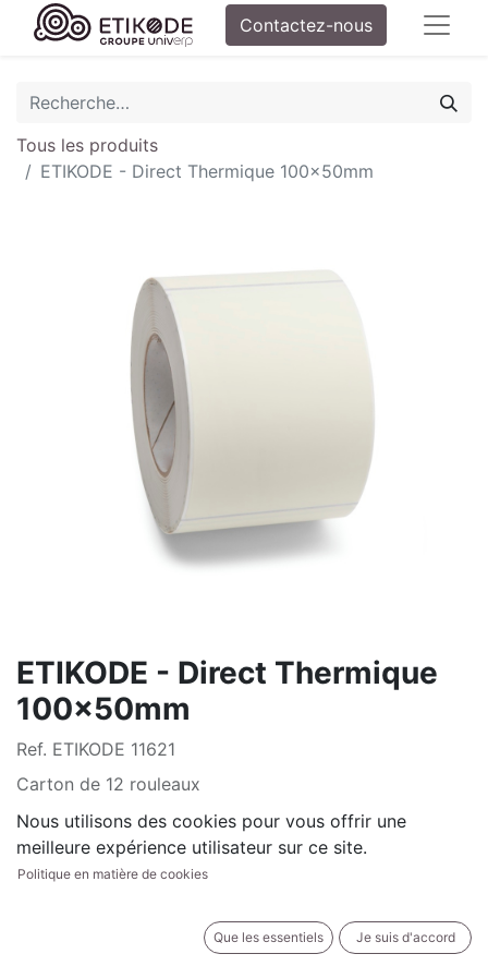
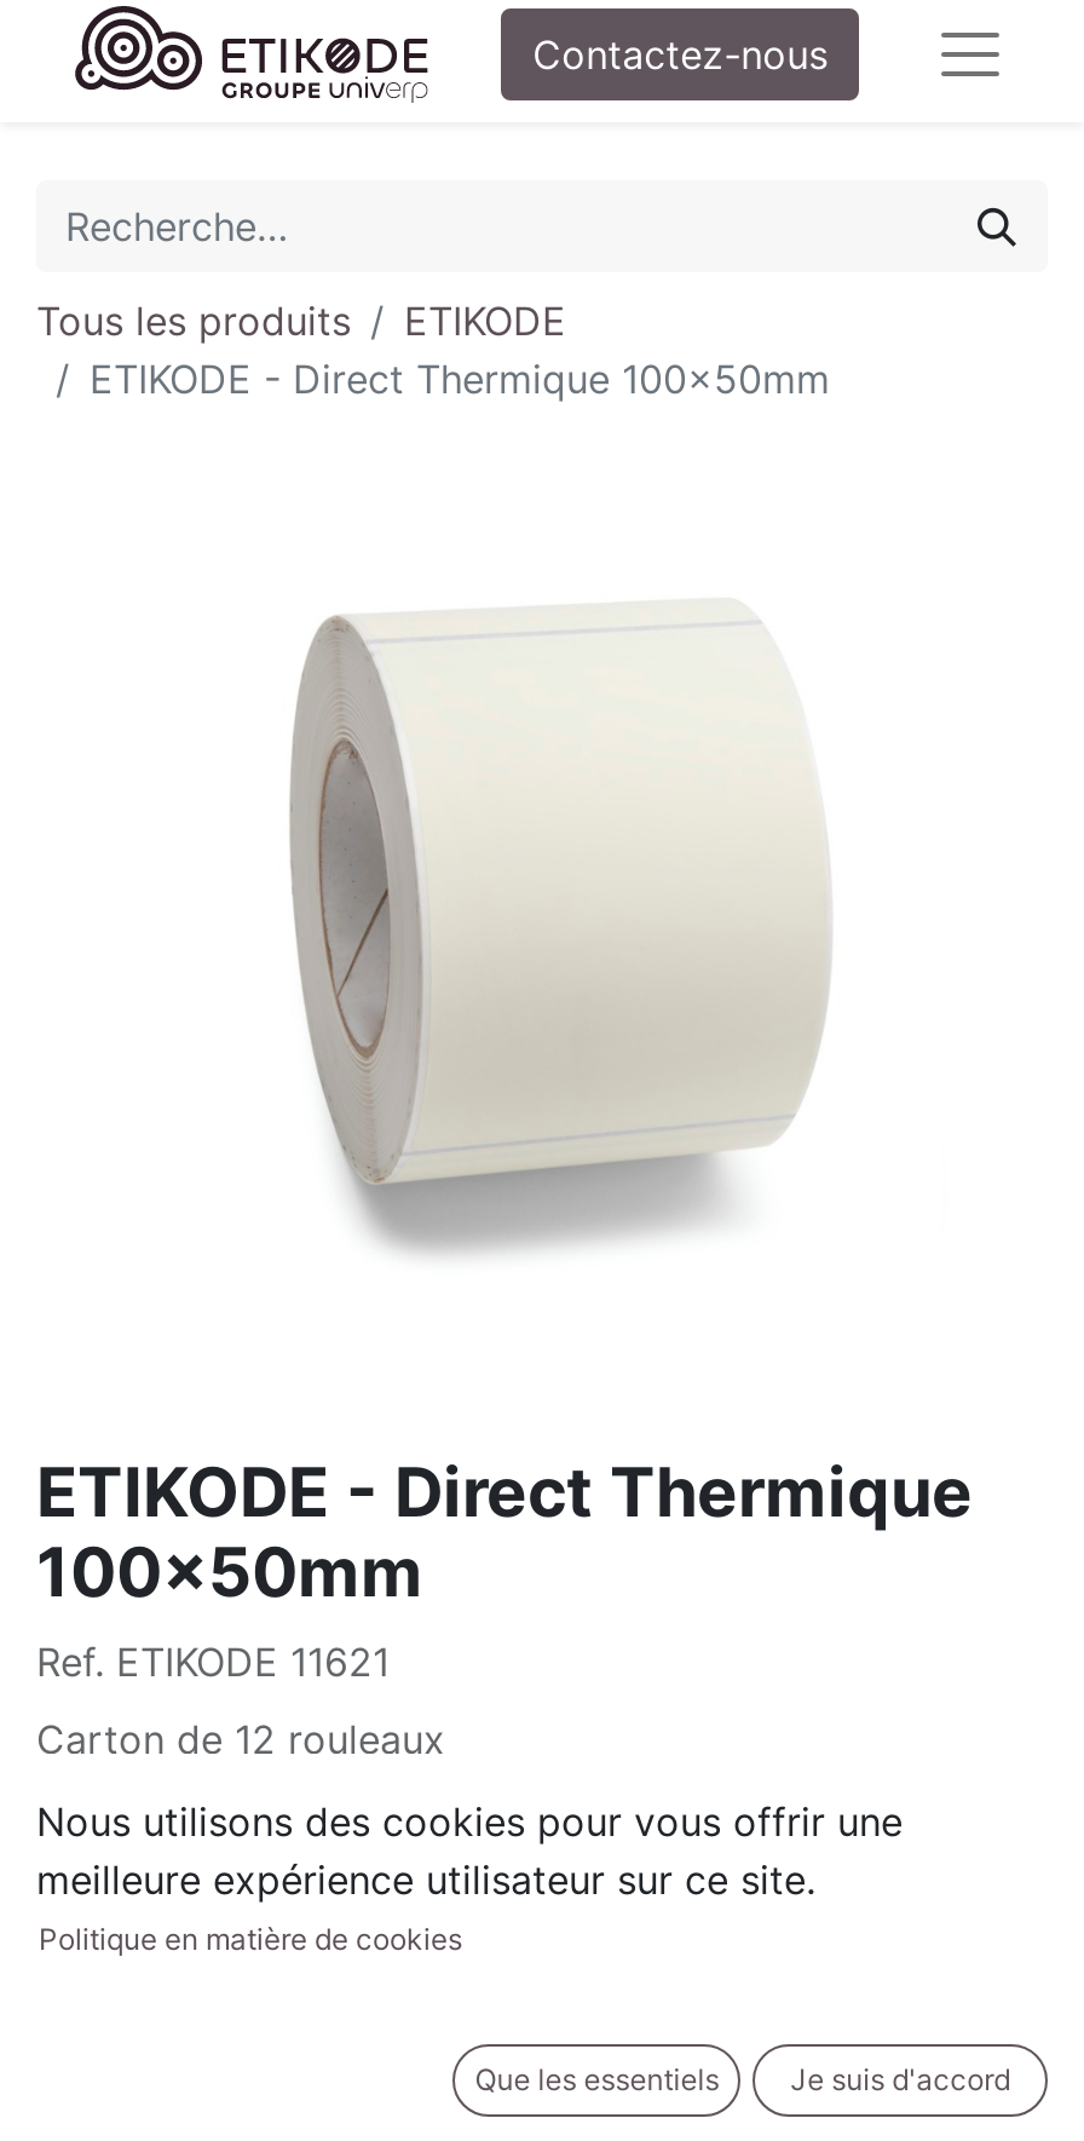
none -> [404,297,566,345] ETIKODE

